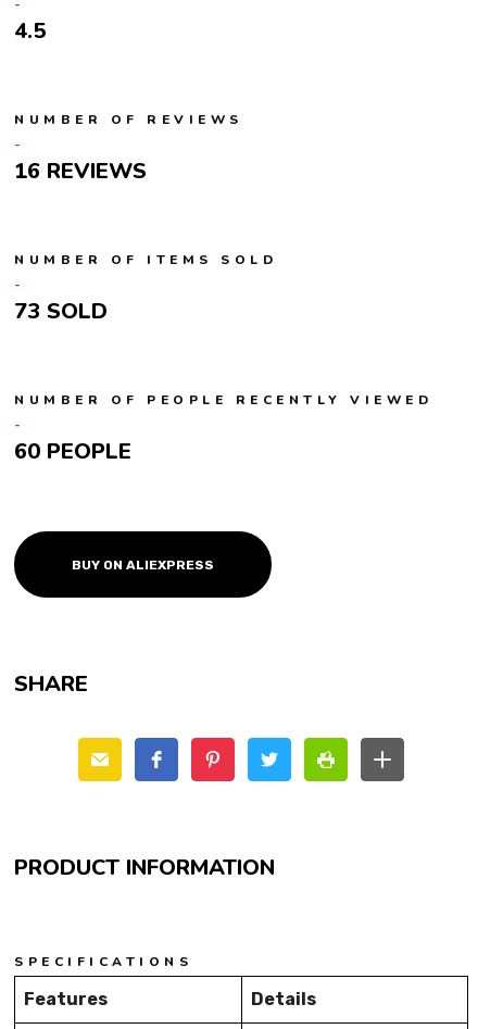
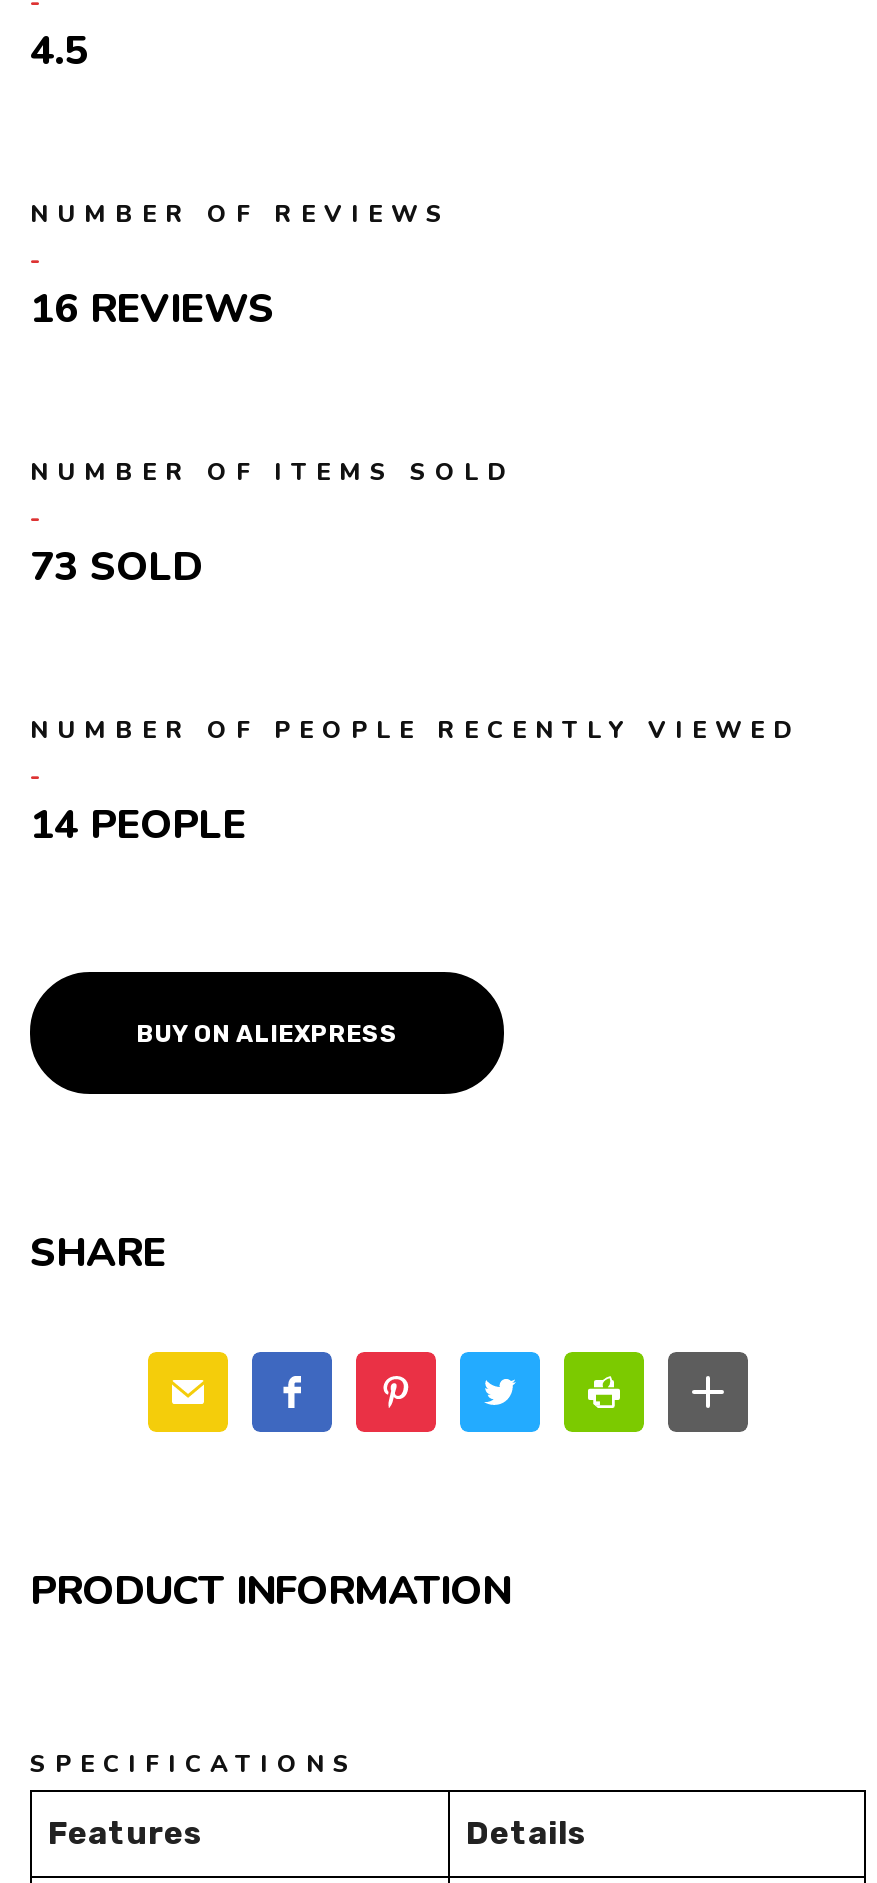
[14,437,131,466] 60 PEOPLE -> [30,798,246,852] 14 PEOPLE

